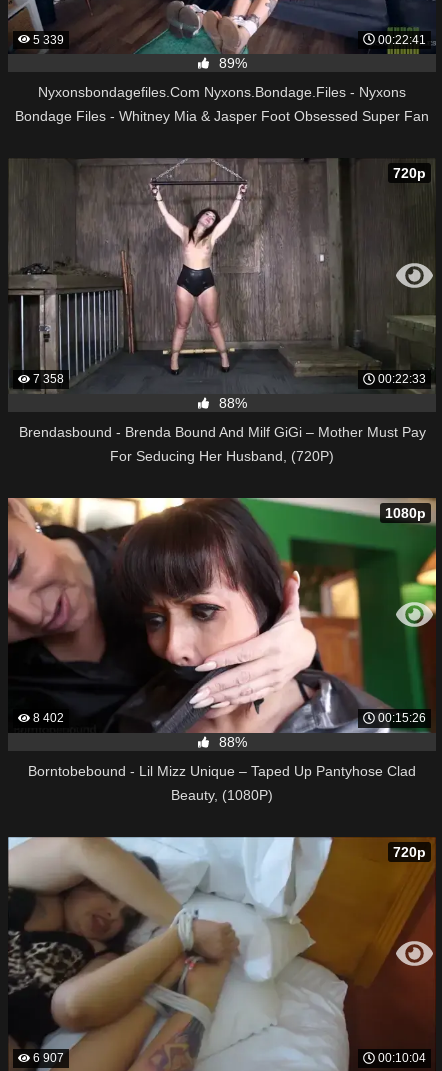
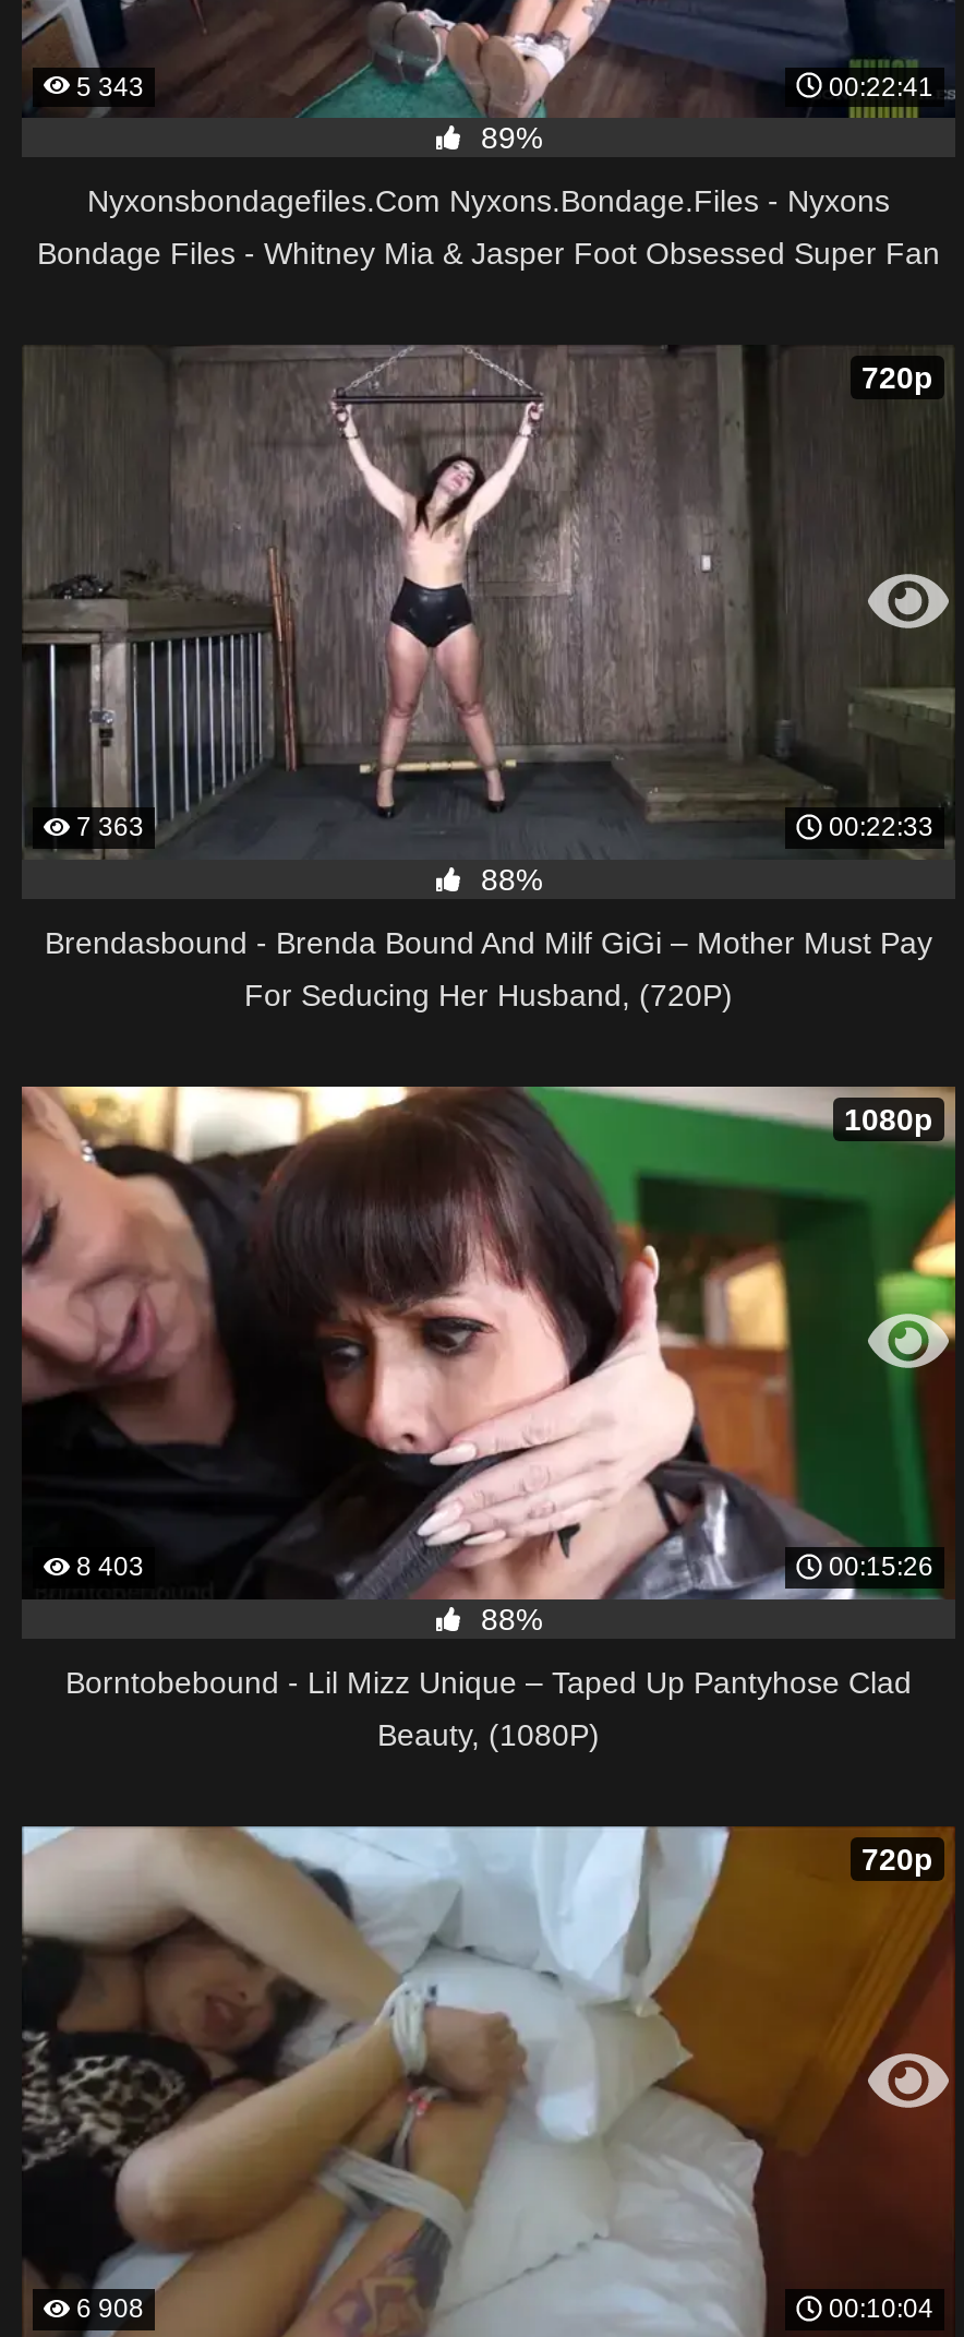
[30,32,64,46] 5 339 -> [70,71,144,101] 5 343
[30,372,64,386] 7 358 -> [70,812,144,842] 7 363
[30,711,64,725] 8 402 -> [70,1552,144,1583] 8 403
[30,1051,64,1065] 6 907 -> [70,2293,144,2323] 6 908

